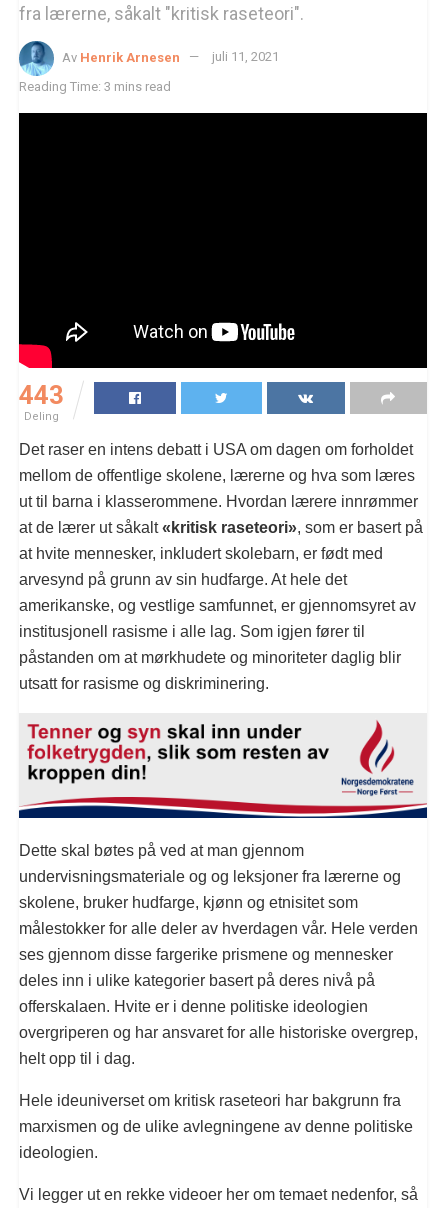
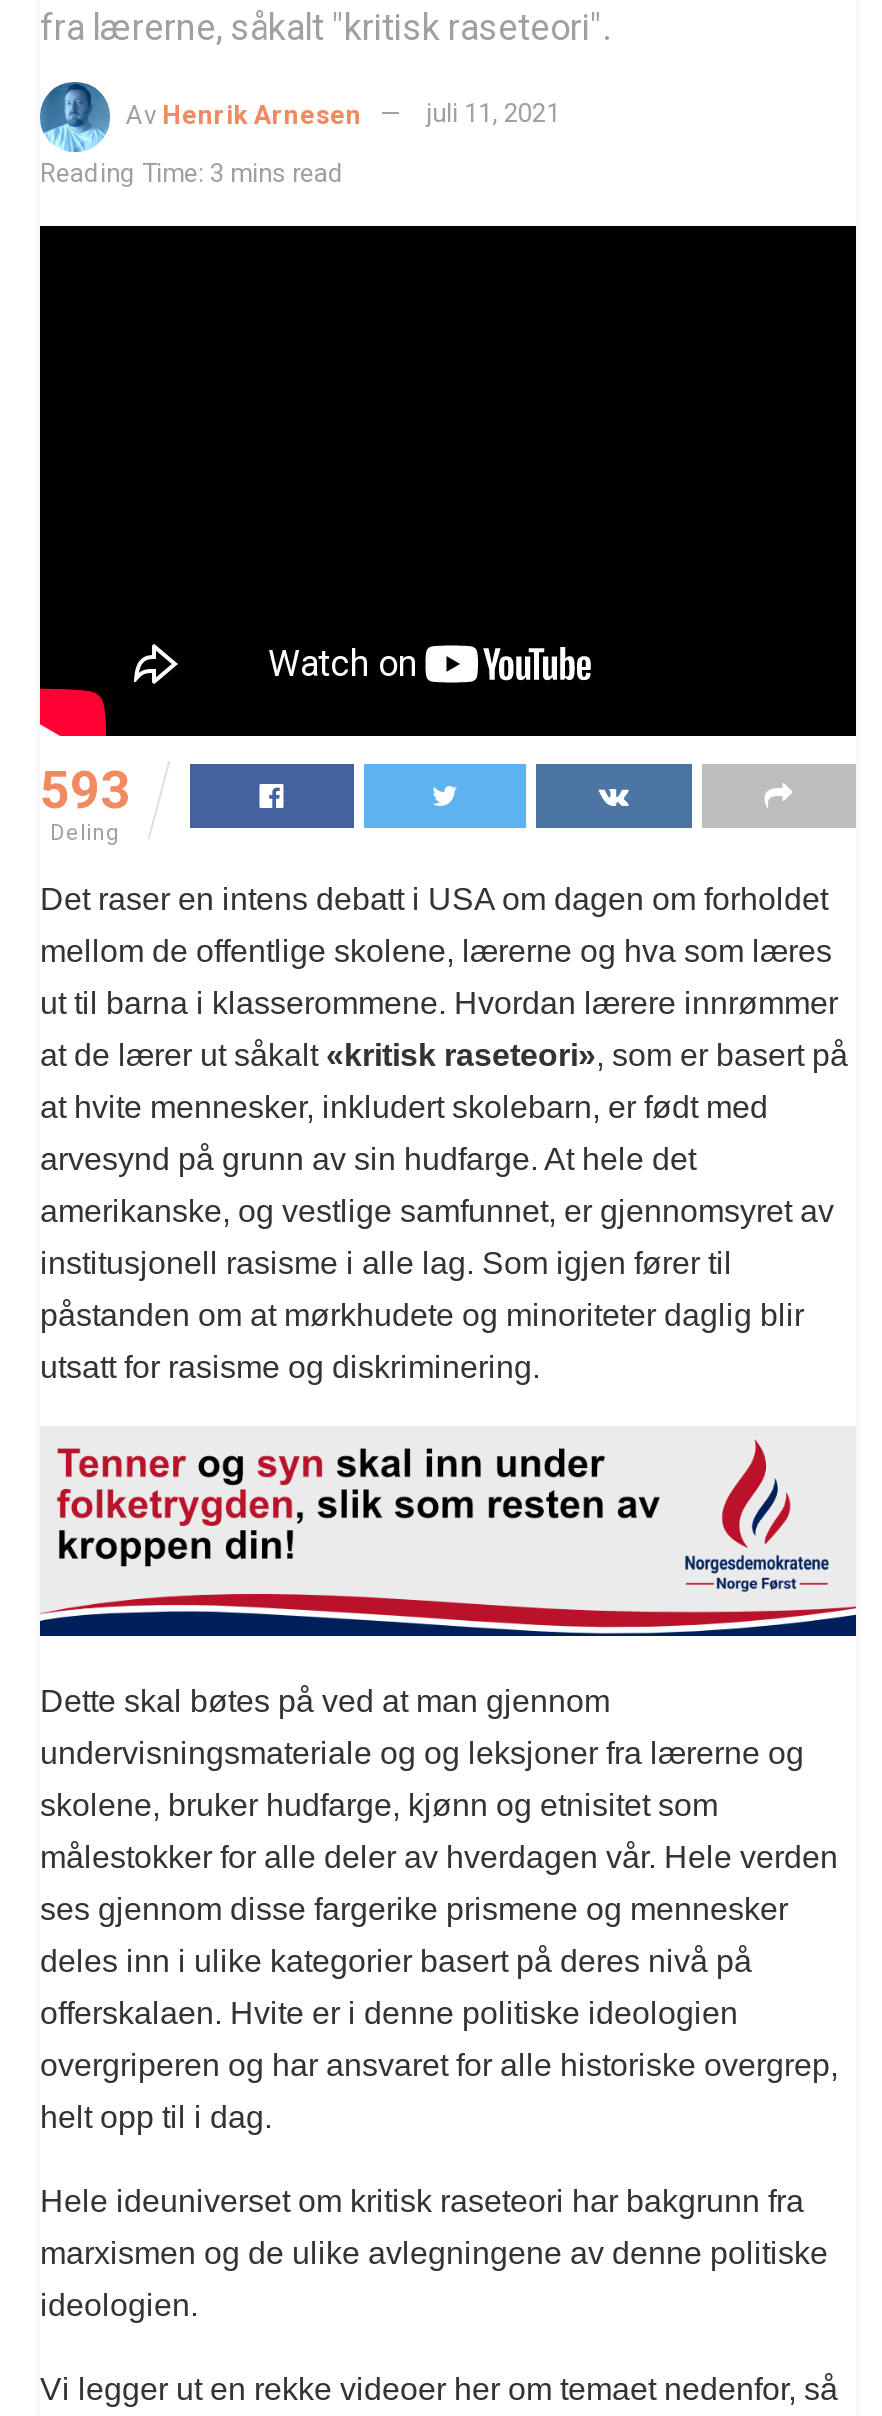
[19,380,64,410] 443 -> [40,760,130,820] 593

